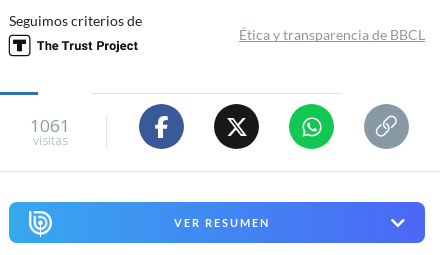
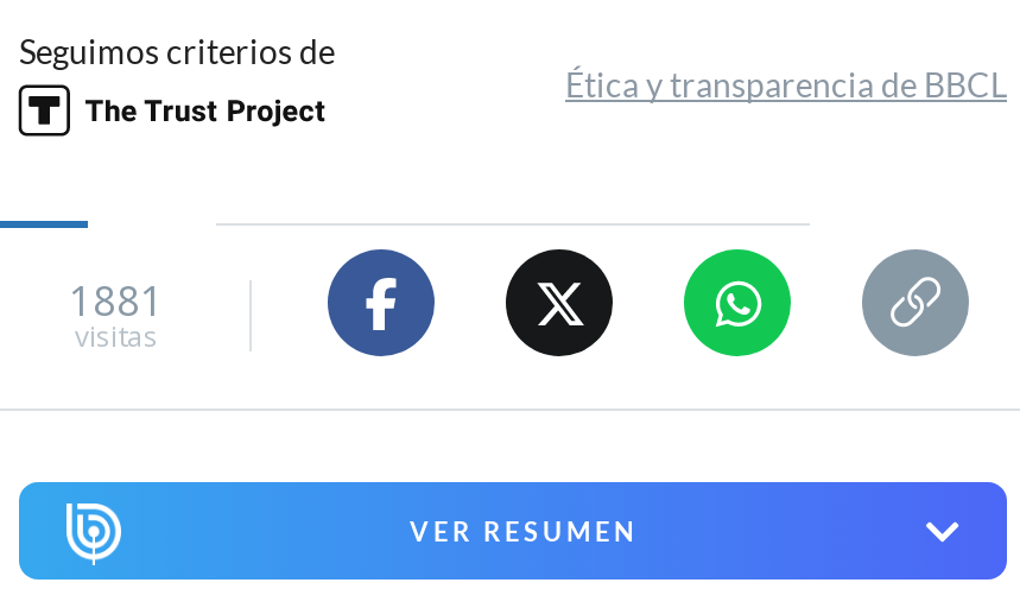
[30,114,70,137] 1061 -> [69,273,164,328] 1881

